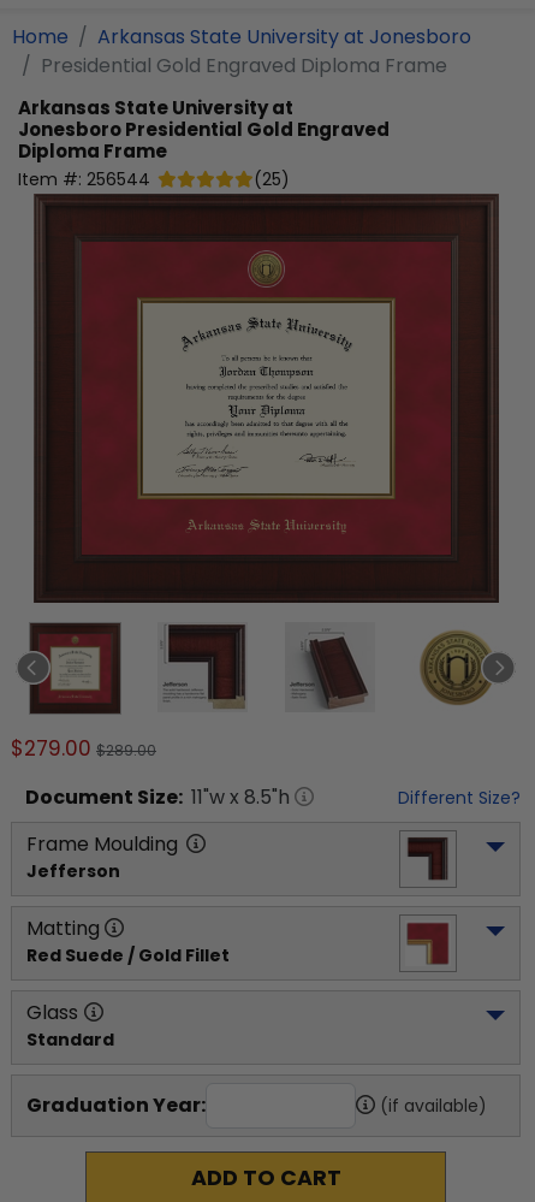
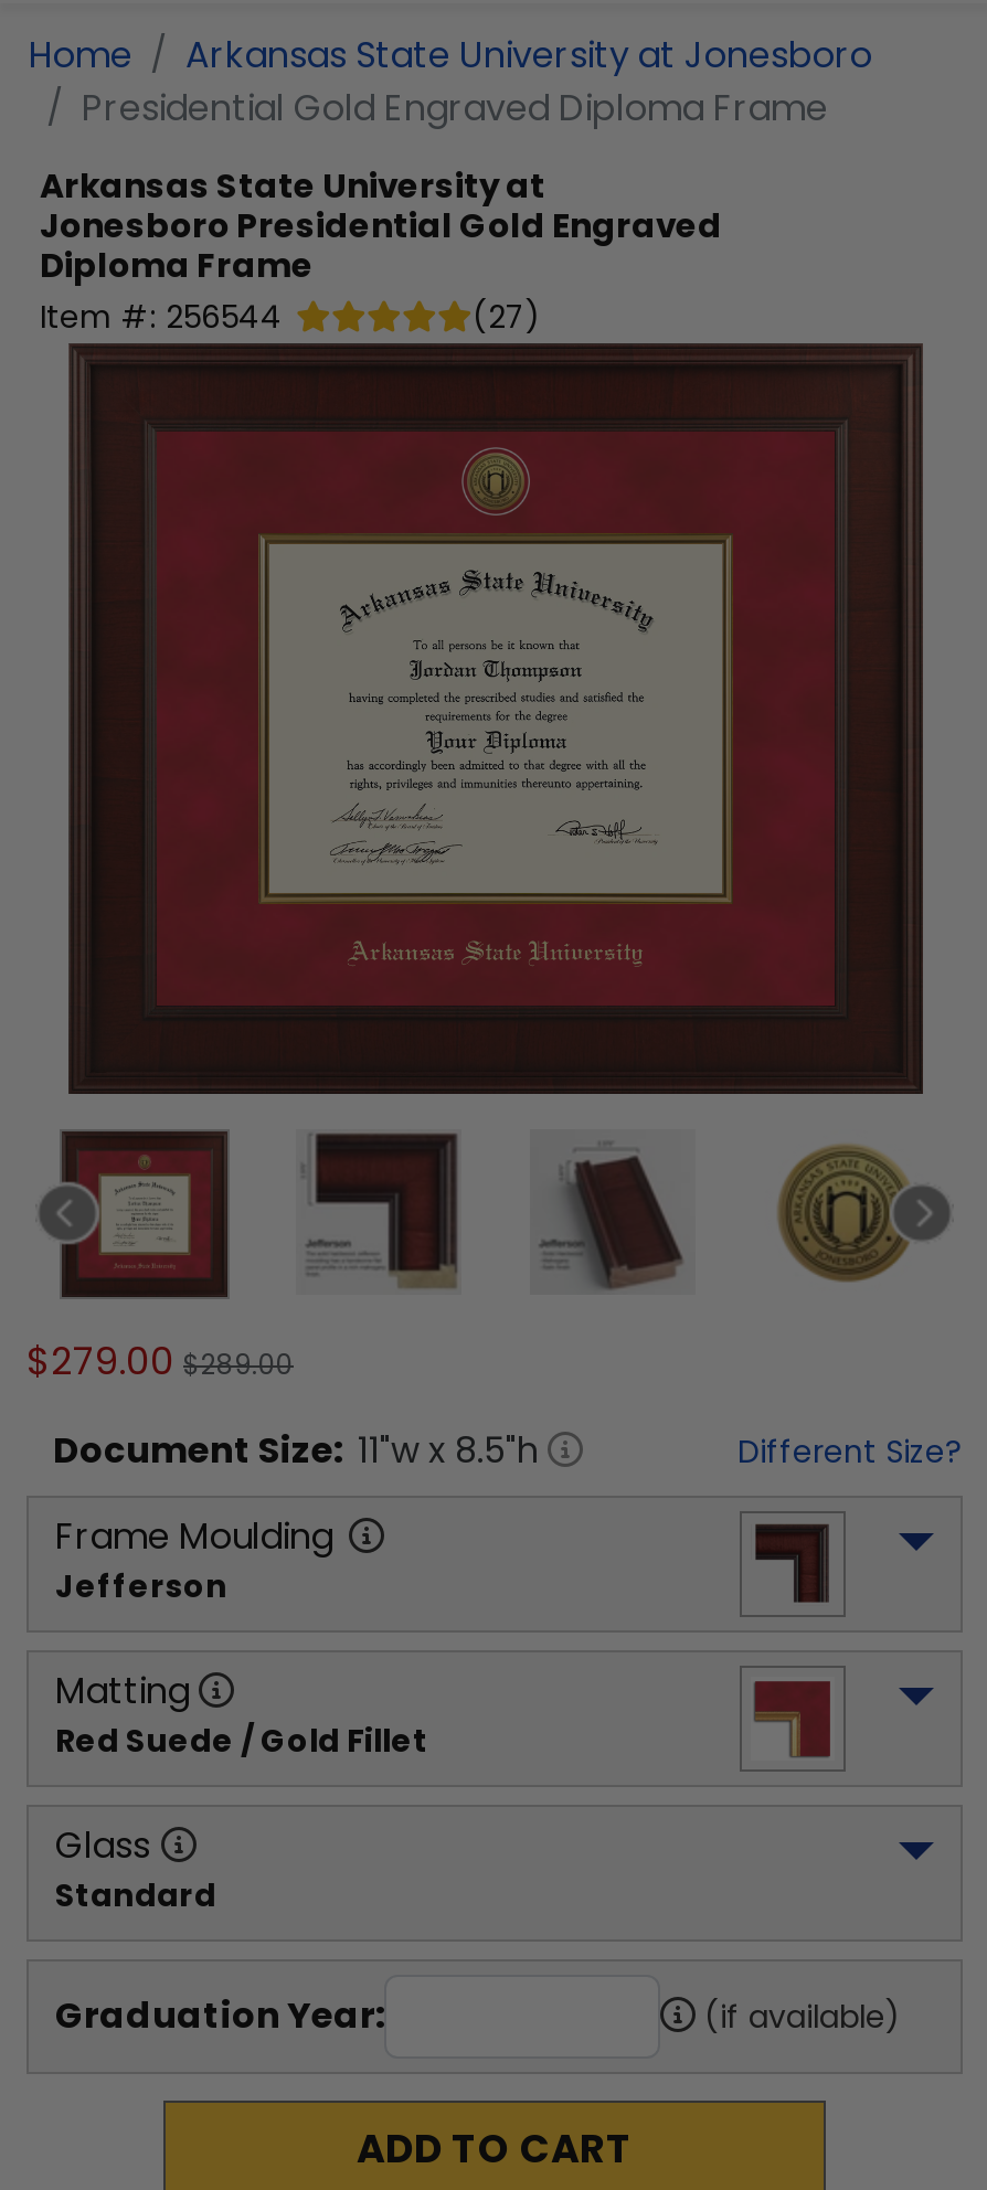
[254,167,290,191] (25) -> [473,294,541,338] (27)

